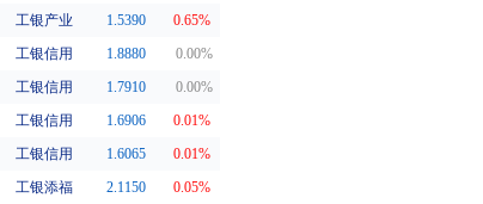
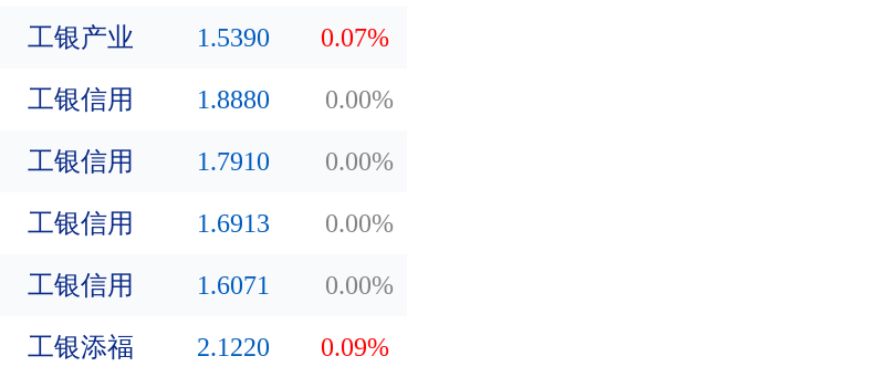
[106,12,210,29] 1.5390 0.65% -> [197,22,389,53] 1.5390 0.07%
[106,112,146,129] 1.6906 -> [197,208,270,239] 1.6913
[173,112,210,129] 0.01% -> [325,208,394,239] 0.00%
[106,146,146,162] 1.6065 -> [197,270,270,301] 1.6071
[173,146,210,162] 0.01% -> [325,270,394,301] 0.00%
[106,179,146,196] 2.1150 -> [197,332,270,363] 2.1220
[173,179,210,196] 0.05% -> [321,332,389,363] 0.09%

